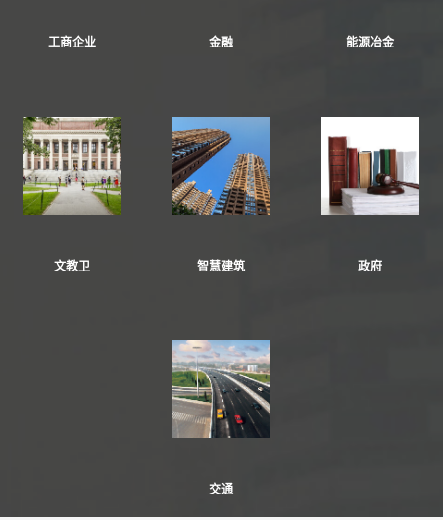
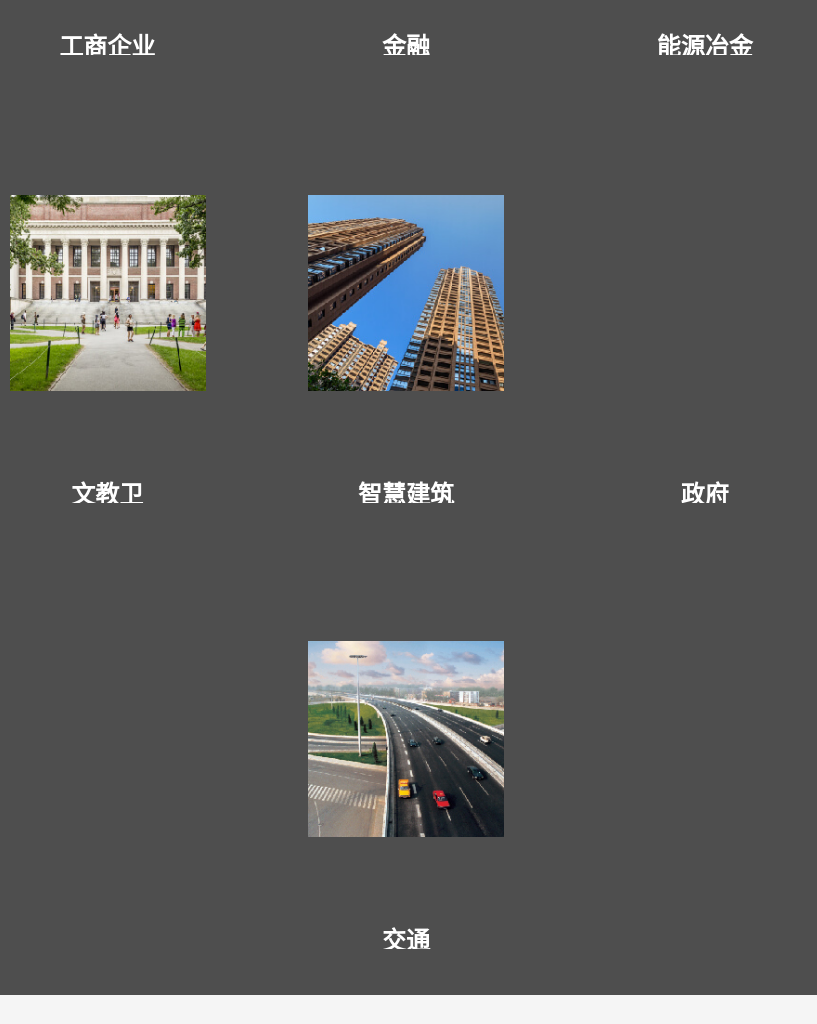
[320,116,420,216] [image] -> none

